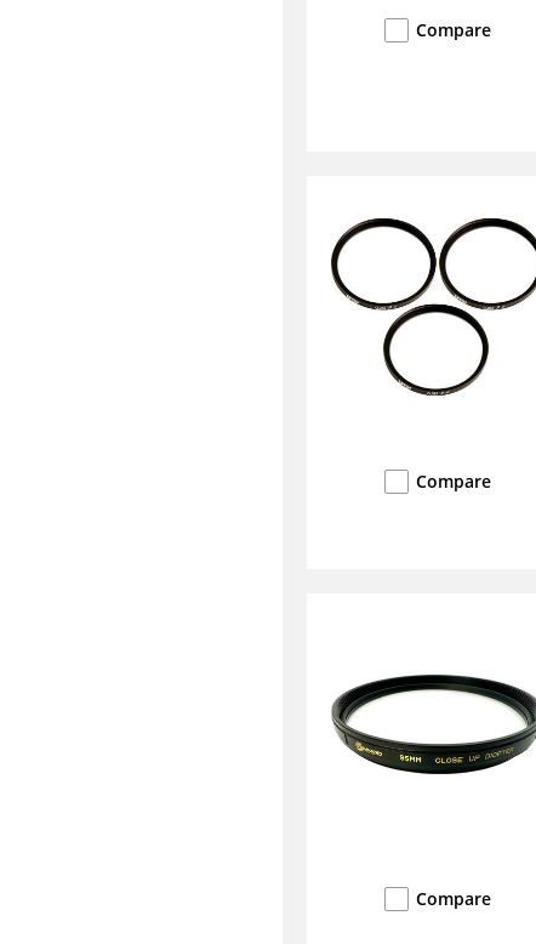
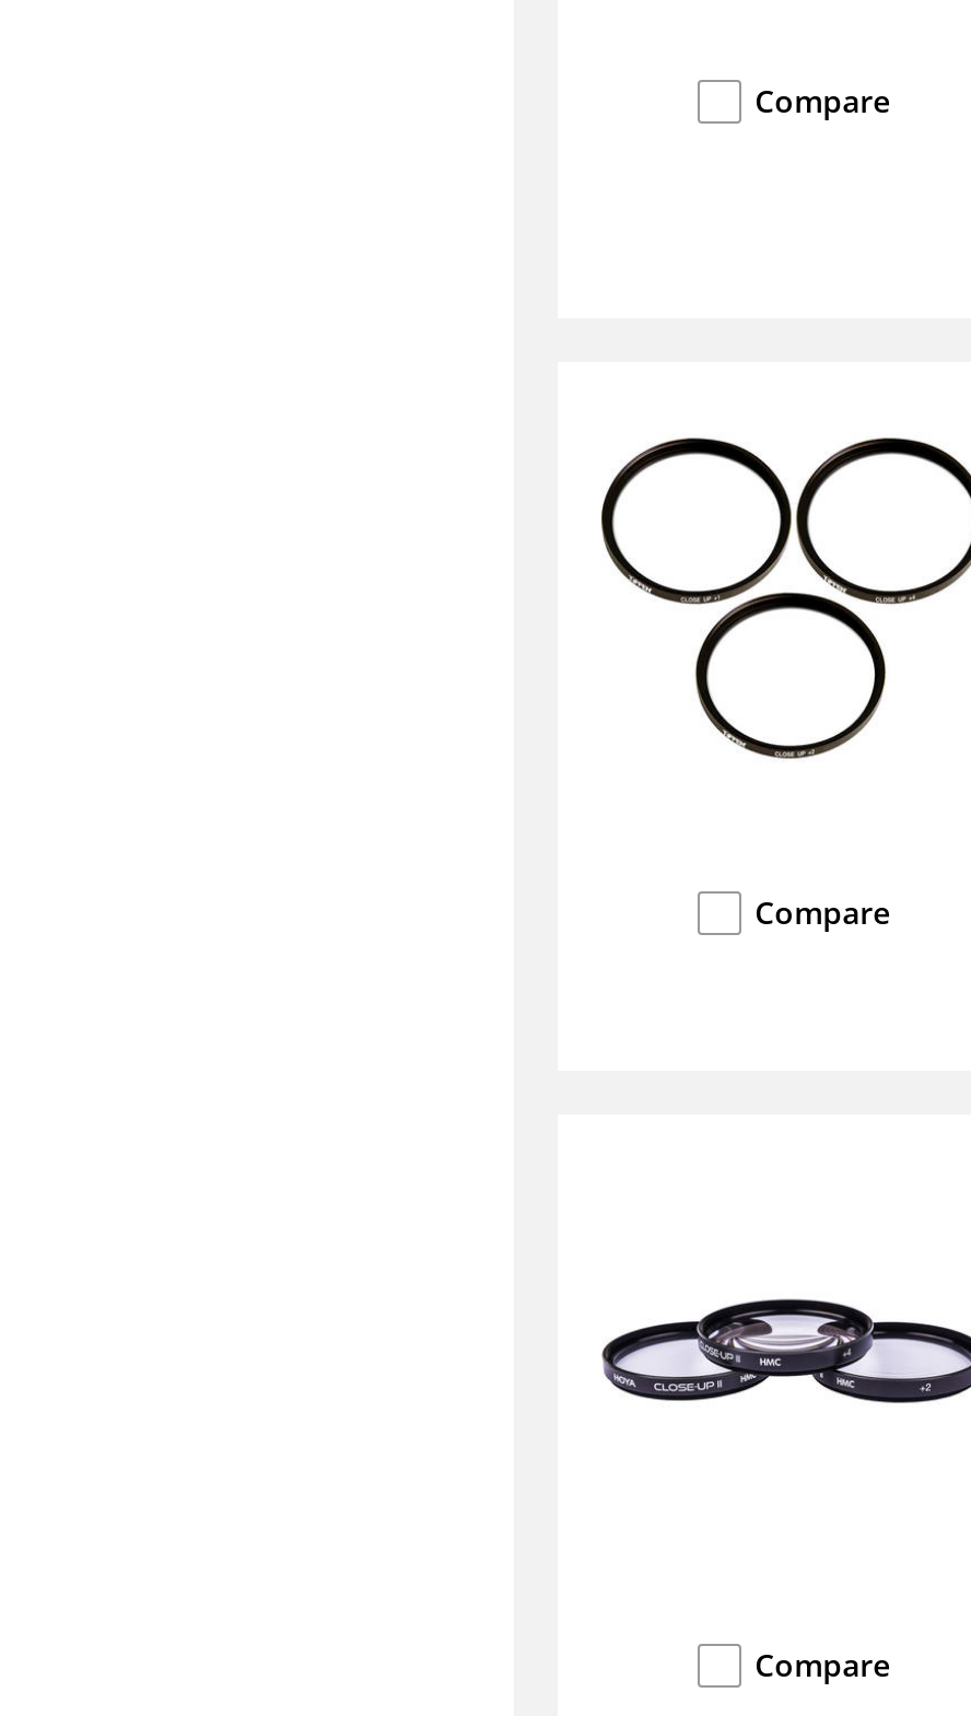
[331,673,532,775] [image] -> [599,1261,964,1440] [image]

